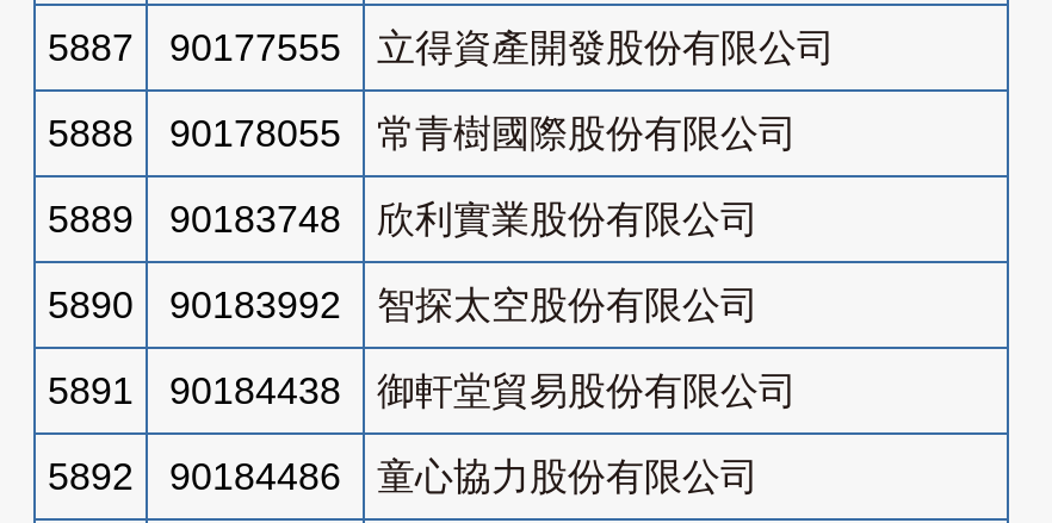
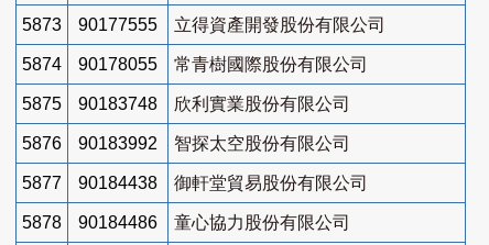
[48,27,835,68] 5887 90177555 立得資產開發股份有限公司 -> [22,15,385,34] 5873 90177555 立得資產開發股份有限公司
[48,113,797,153] 5888 90178055 常青樹國際股份有限公司 -> [22,55,368,74] 5874 90178055 常青樹國際股份有限公司
[48,199,759,239] 5889 90183748 欣利實業股份有限公司 -> [22,94,350,113] 5875 90183748 欣利實業股份有限公司
[48,284,759,325] 5890 90183992 智探太空股份有限公司 -> [22,134,350,153] 5876 90183992 智探太空股份有限公司
[48,370,797,411] 5891 90184438 御軒堂貿易股份有限公司 -> [22,173,368,192] 5877 90184438 御軒堂貿易股份有限公司
[48,456,759,497] 5892 90184486 童心協力股份有限公司 -> [22,213,350,232] 5878 90184486 童心協力股份有限公司

